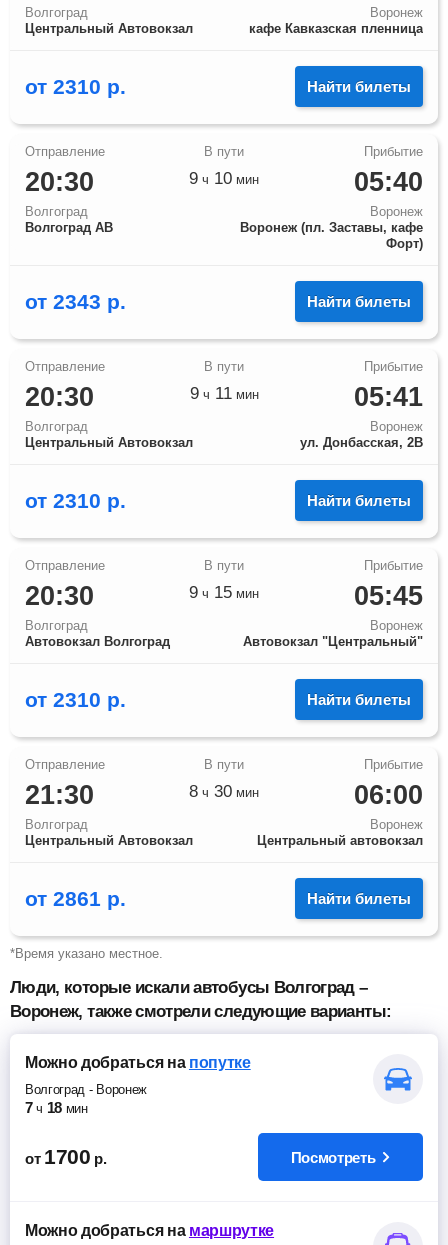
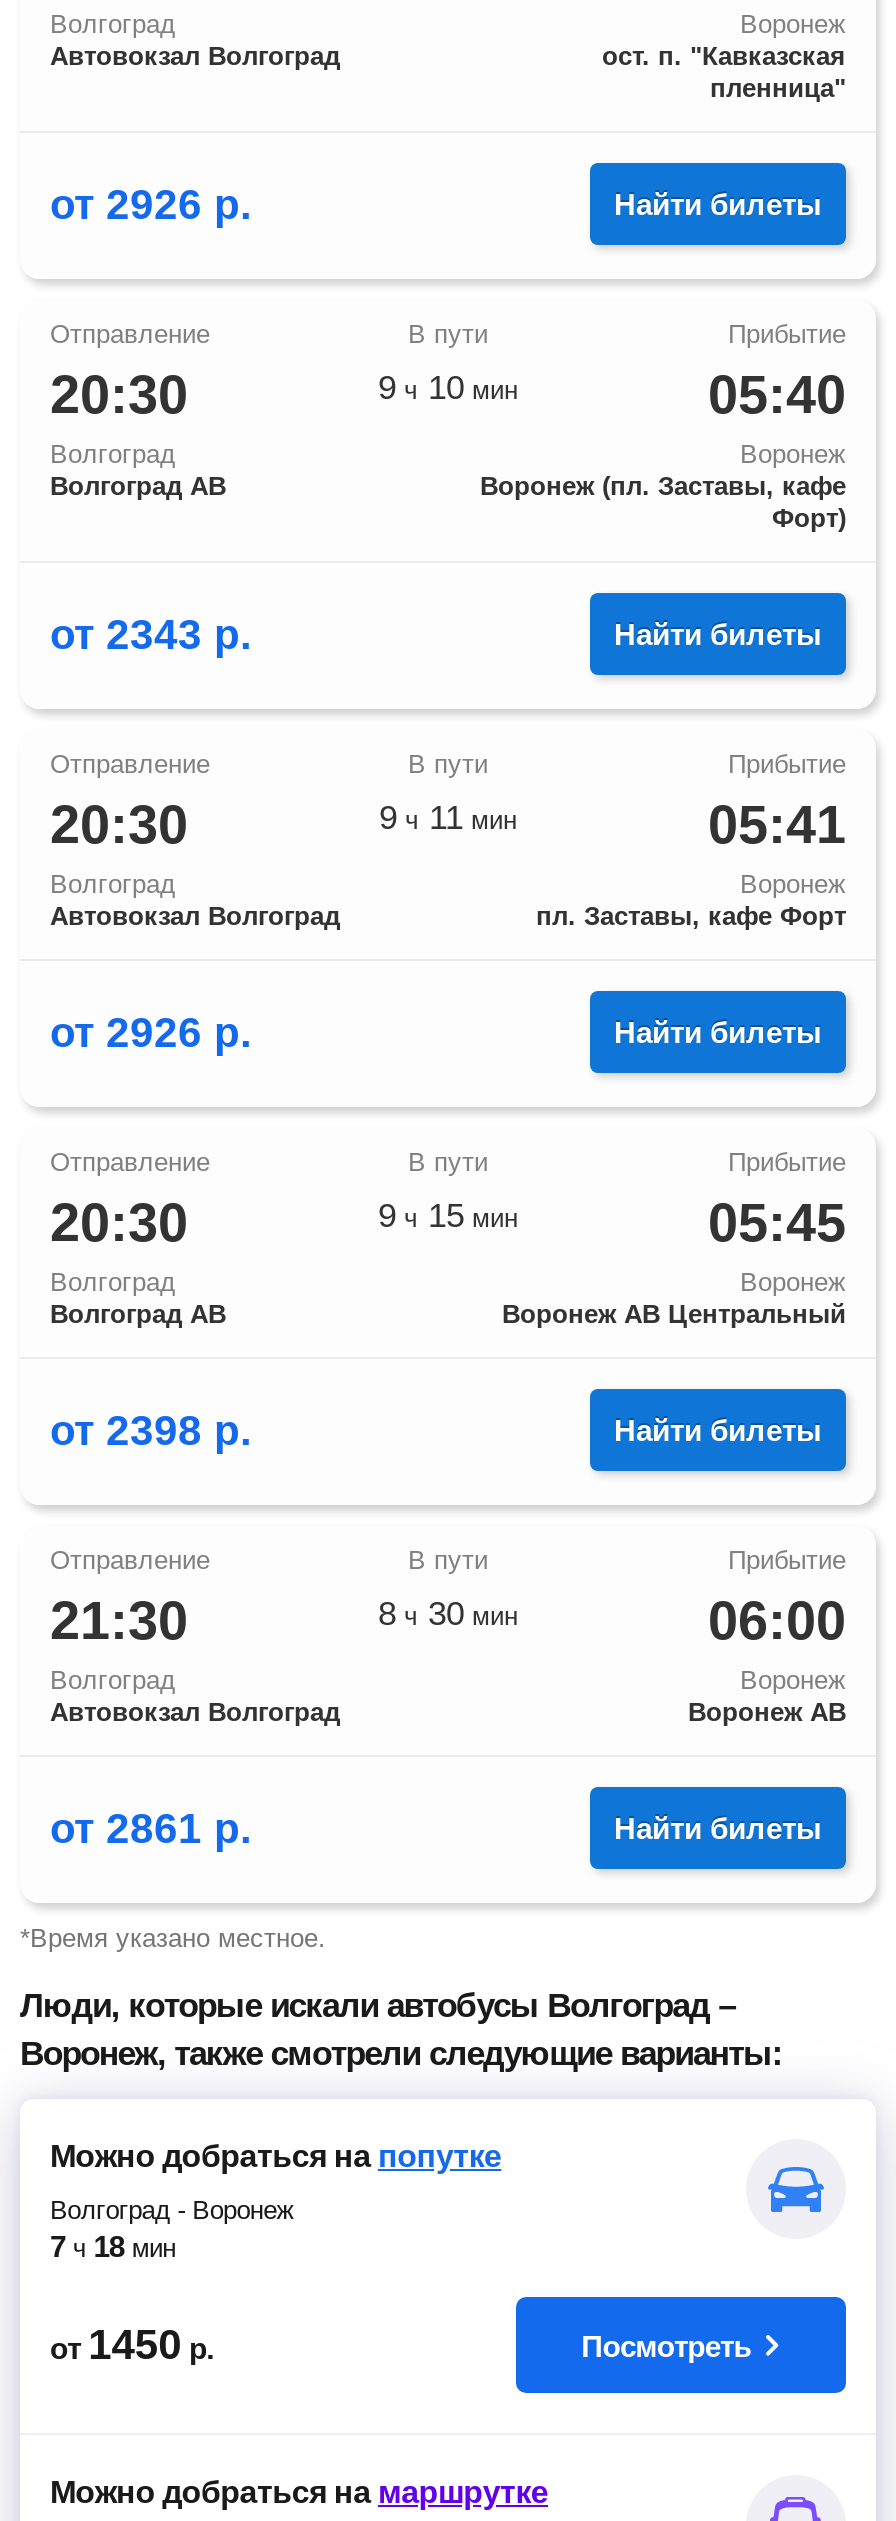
[25,21,193,36] Центральный Автовокзал -> [50,41,340,71] Автовокзал Волгоград
[249,21,423,36] кафе Кавказская пленница -> [602,41,846,103] ост. п. "Кавказская | пленница"
[25,75,126,98] от 2310 р. -> [50,181,252,227] от 2926 р.
[25,435,193,450] Центральный Автовокзал -> [50,901,340,931] Автовокзал Волгоград
[300,435,423,450] ул. Донбасская, 2В -> [536,901,846,931] пл. Заставы, кафе Форт
[25,489,126,512] от 2310 р. -> [50,1009,252,1055] от 2926 р.
[25,634,170,649] Автовокзал Волгоград -> [50,1299,226,1329] Волгоград АВ
[243,634,423,649] Автовокзал "Центральный" -> [502,1299,846,1329] Воронеж АВ Центральный
[25,688,126,711] от 2310 р. -> [50,1407,252,1453] от 2398 р.
[25,833,193,848] Центральный Автовокзал -> [50,1697,340,1727] Автовокзал Волгоград
[257,833,423,848] Центральный автовокзал -> [688,1697,846,1727] Воронеж АВ
[25,1144,107,1167] от 1700 р. -> [50,2320,214,2366] от 1450 р.

